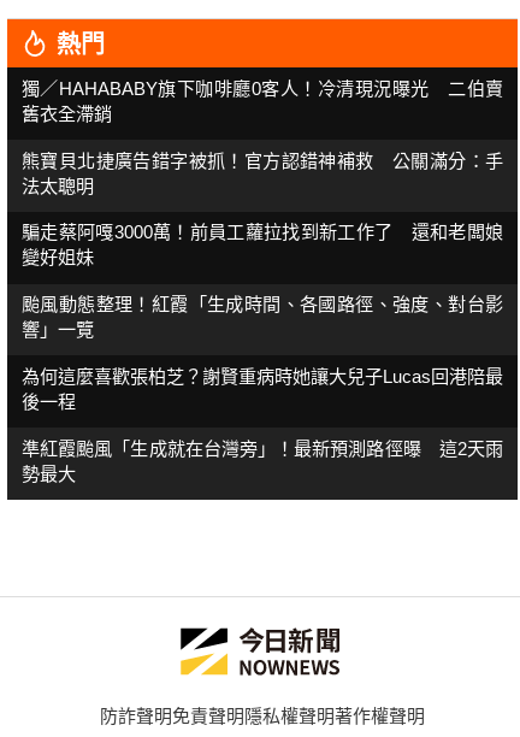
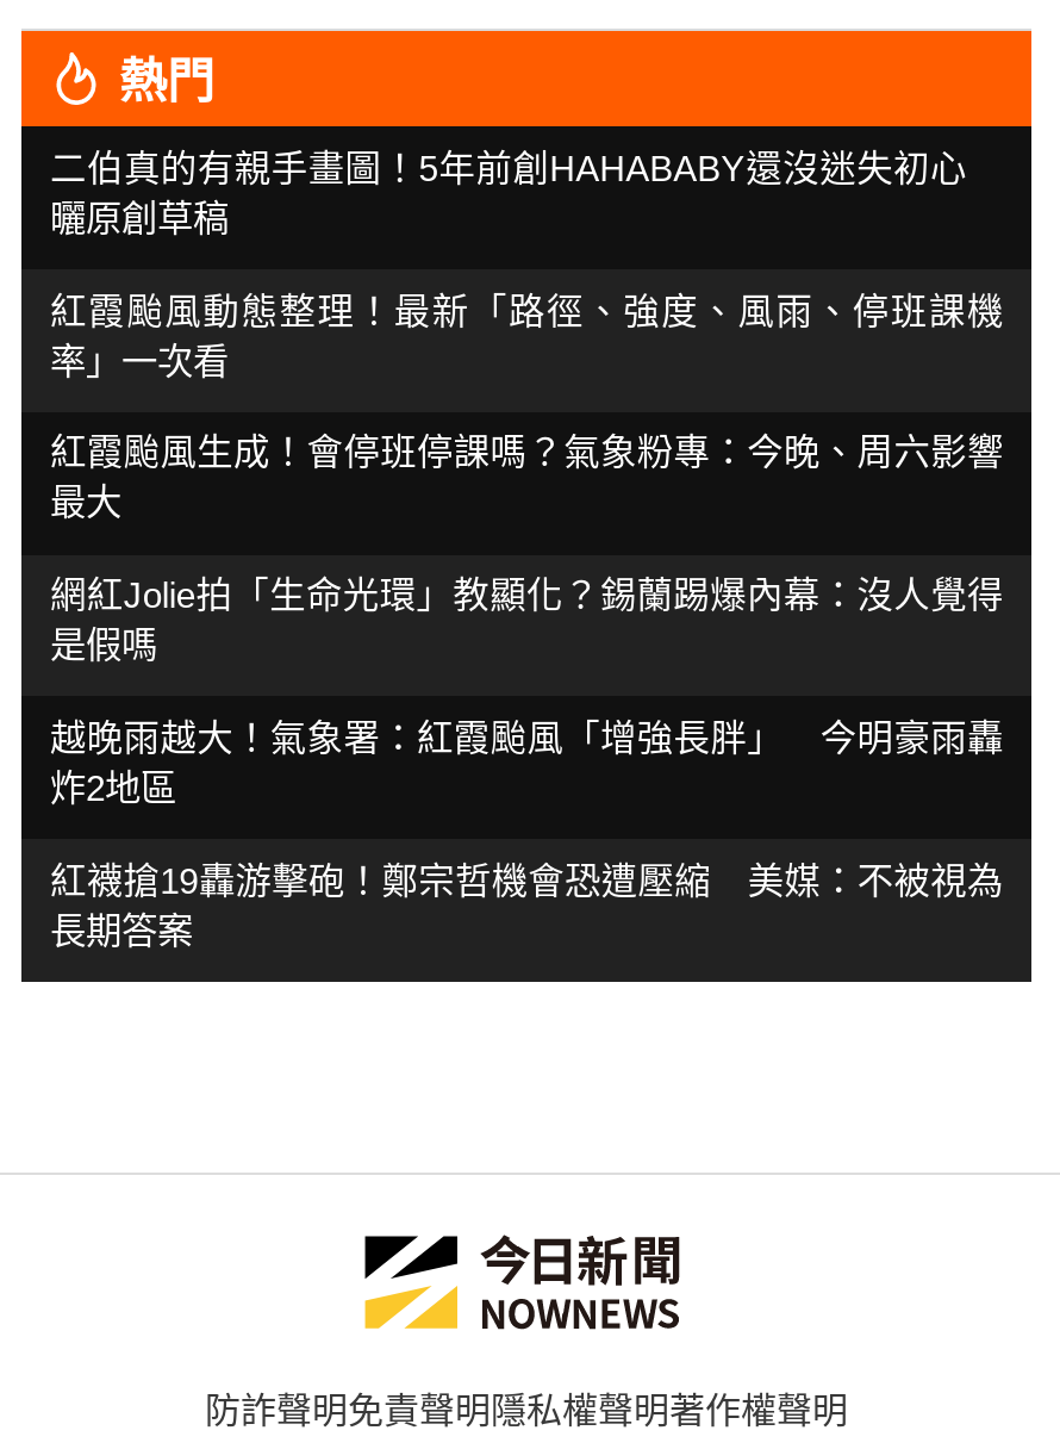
[22,78,503,124] 獨／HAHABABY旗下咖啡廳0客人！冷清現況曝光 二伯賣 | 舊衣全滯銷 -> [50,147,1003,238] 二伯真的有親手畫圖！5年前創HAHABABY還沒迷失初心 | 曬原創草稿
[22,150,503,196] 熊寶貝北捷廣告錯字被抓！官方認錯神補救 公關滿分：手 | 法太聰明 -> [50,290,1003,380] 紅霞颱風動態整理！最新「路徑、強度、風雨、停班課機 | 率」一次看
[22,222,503,268] 騙走蔡阿嘎3000萬！前員工蘿拉找到新工作了 還和老闆娘 | 變好姐妹 -> [50,432,1003,523] 紅霞颱風生成！會停班停課嗎？氣象粉專：今晚、周六影響 | 最大
[22,294,503,340] 颱風動態整理！紅霞「生成時間、各國路徑、強度、對台影 | 響」一覽 -> [50,575,1003,665] 網紅Jolie拍「生命光環」教顯化？錫蘭踢爆內幕：沒人覺得 | 是假嗎
[22,366,503,412] 為何這麼喜歡張柏芝？謝賢重病時她讓大兒子Lucas回港陪最 | 後一程 -> [50,717,1003,808] 越晚雨越大！氣象署：紅霞颱風「增強長胖」 今明豪雨轟 | 炸2地區
[22,438,503,484] 準紅霞颱風「生成就在台灣旁」！最新預測路徑曝 這2天雨 | 勢最大 -> [50,859,1003,950] 紅襪搶19轟游擊砲！鄭宗哲機會恐遭壓縮 美媒：不被視為 | 長期答案

